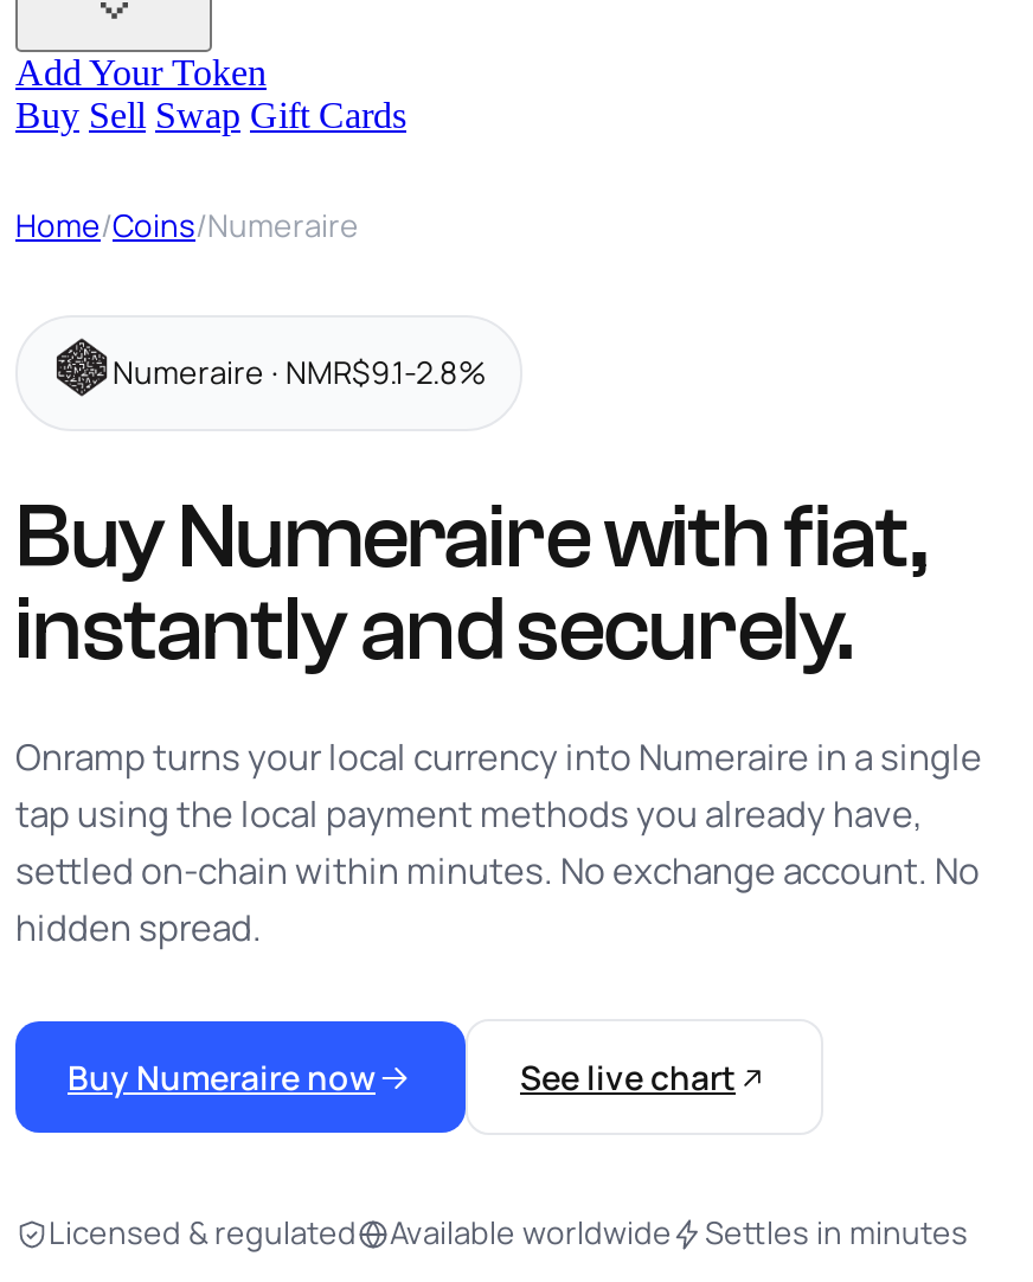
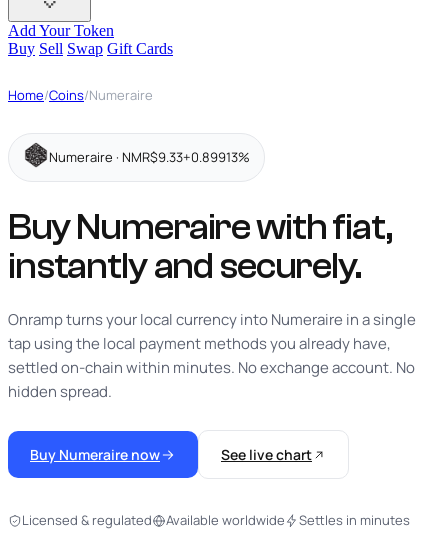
[113,351,487,393] Numeraire · NMR$9.1-2.8% -> [49,148,250,166] Numeraire · NMR$9.33+0.89913%

